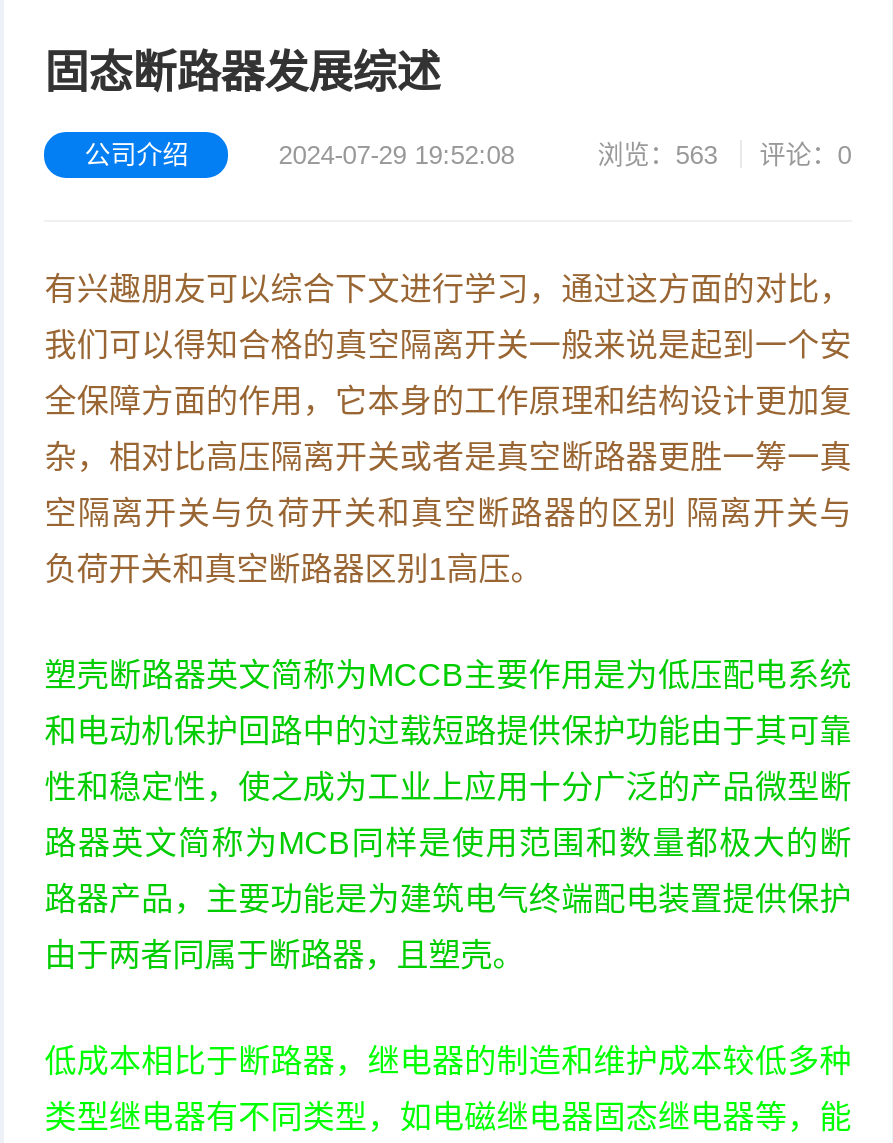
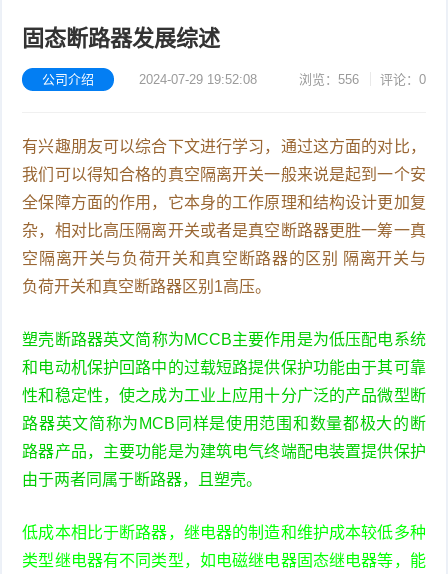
[598,140,852,170] 浏览：563 评论：0 -> [299,72,426,87] 浏览：556 评论：0

